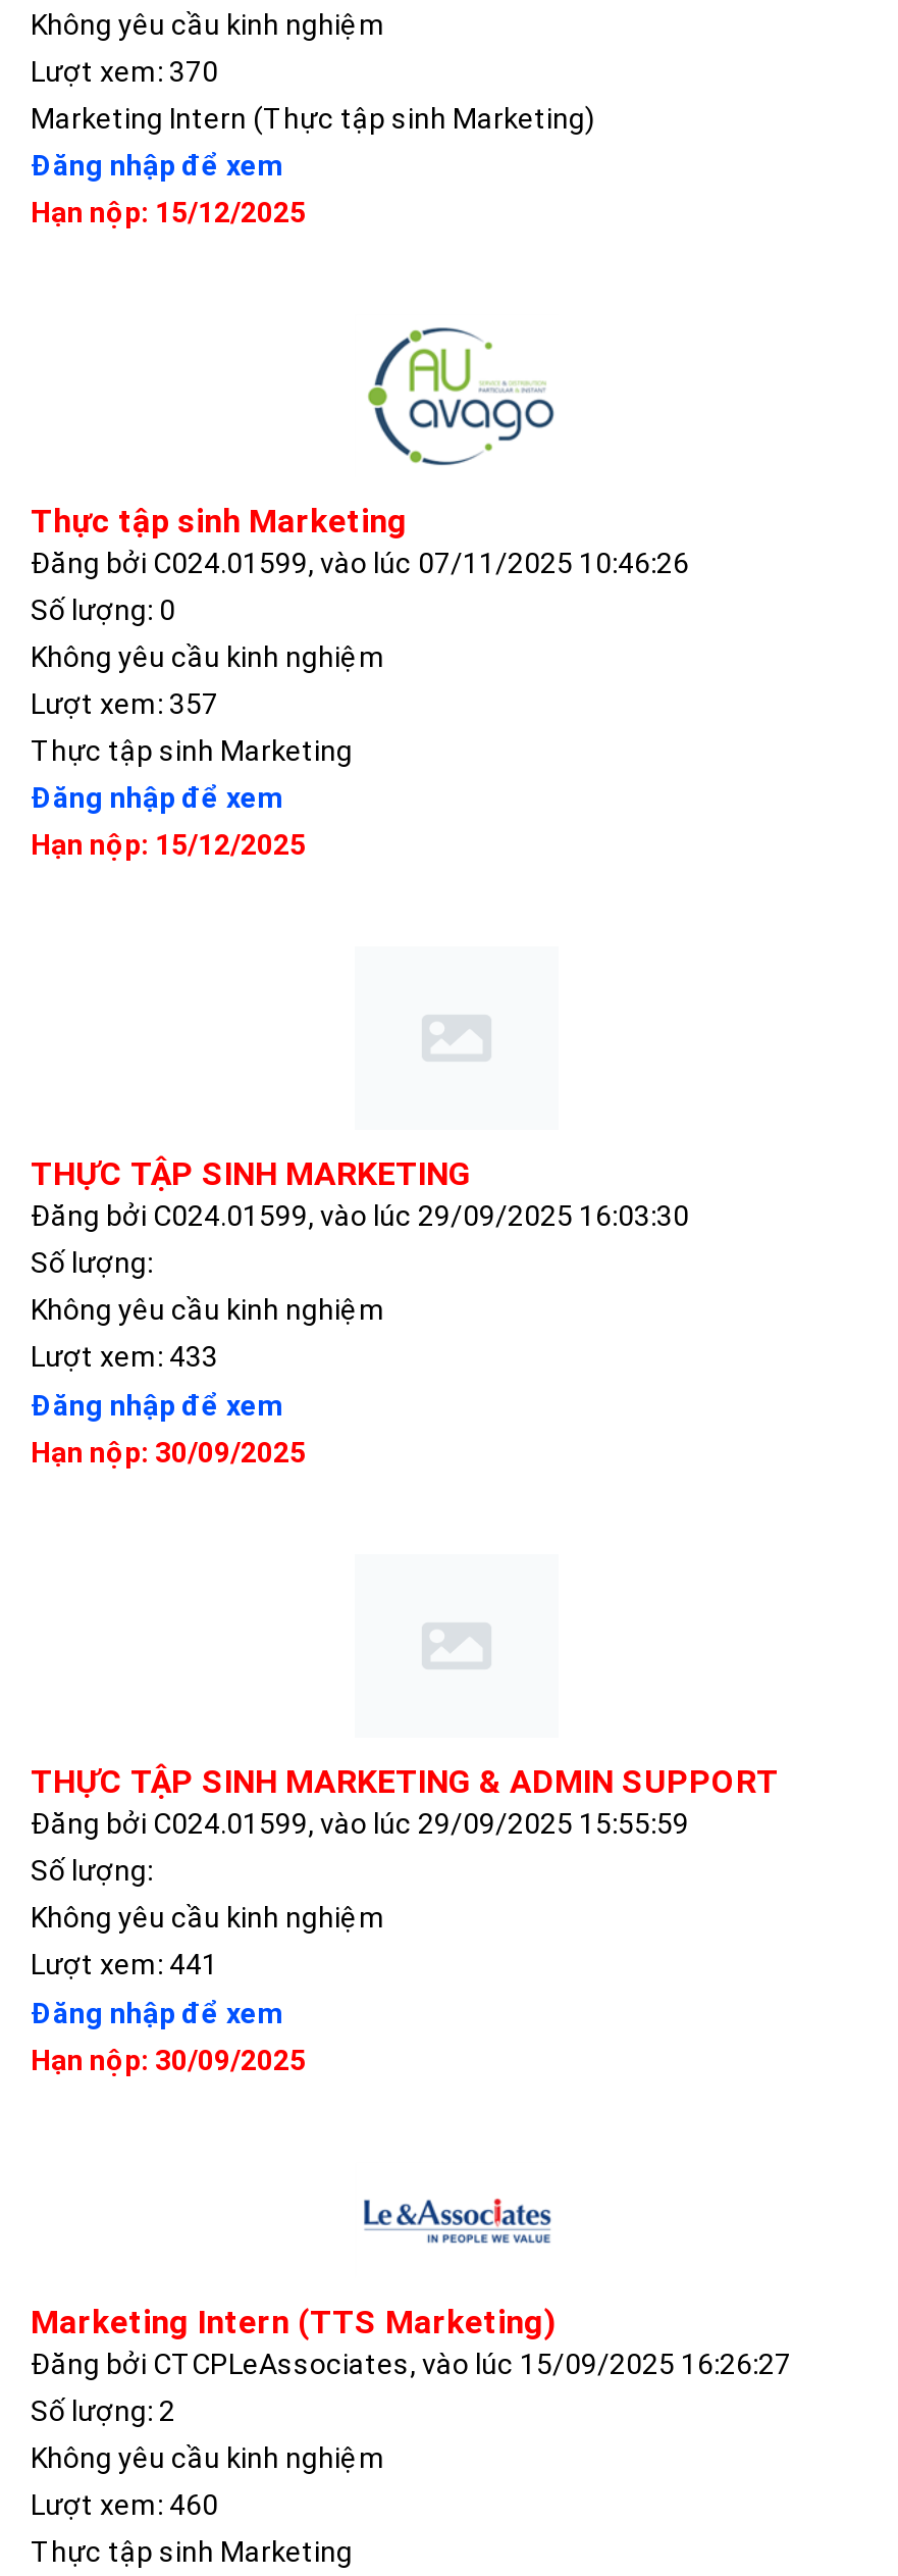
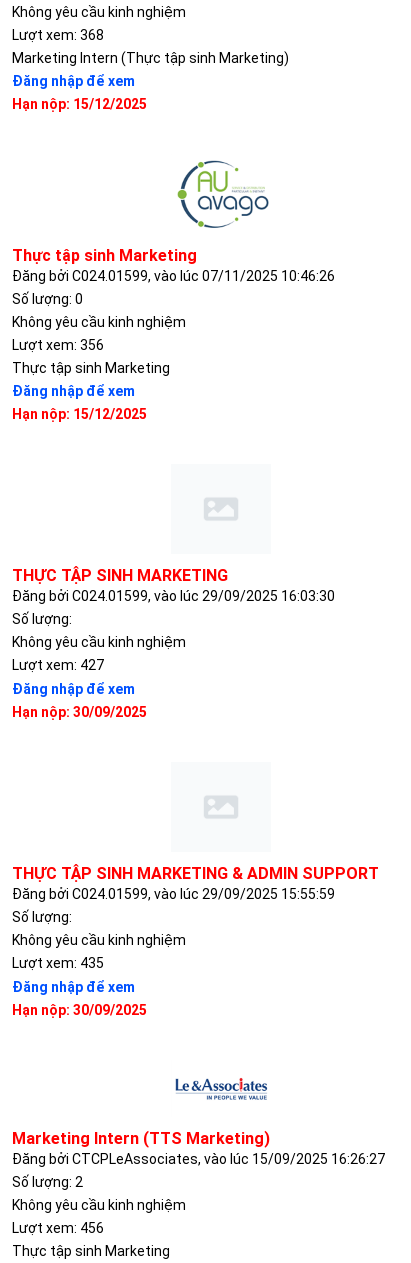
[31,56,218,88] Lượt xem: 370 -> [12,27,104,43] Lượt xem: 368
[31,688,218,721] Lượt xem: 357 -> [12,337,104,353] Lượt xem: 356
[31,1341,218,1373] Lượt xem: 433 -> [12,657,104,673] Lượt xem: 427
[31,1948,218,1981] Lượt xem: 441 -> [12,955,104,971] Lượt xem: 435
[31,2488,218,2521] Lượt xem: 460 -> [12,1220,104,1236] Lượt xem: 456

